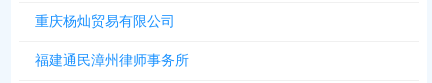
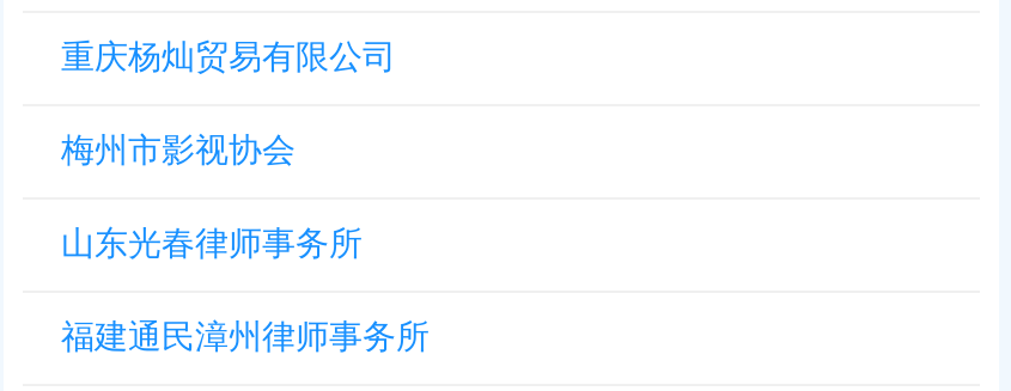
none -> [61,133,363,262] 梅州市影视协会 | 山东光春律师事务所

